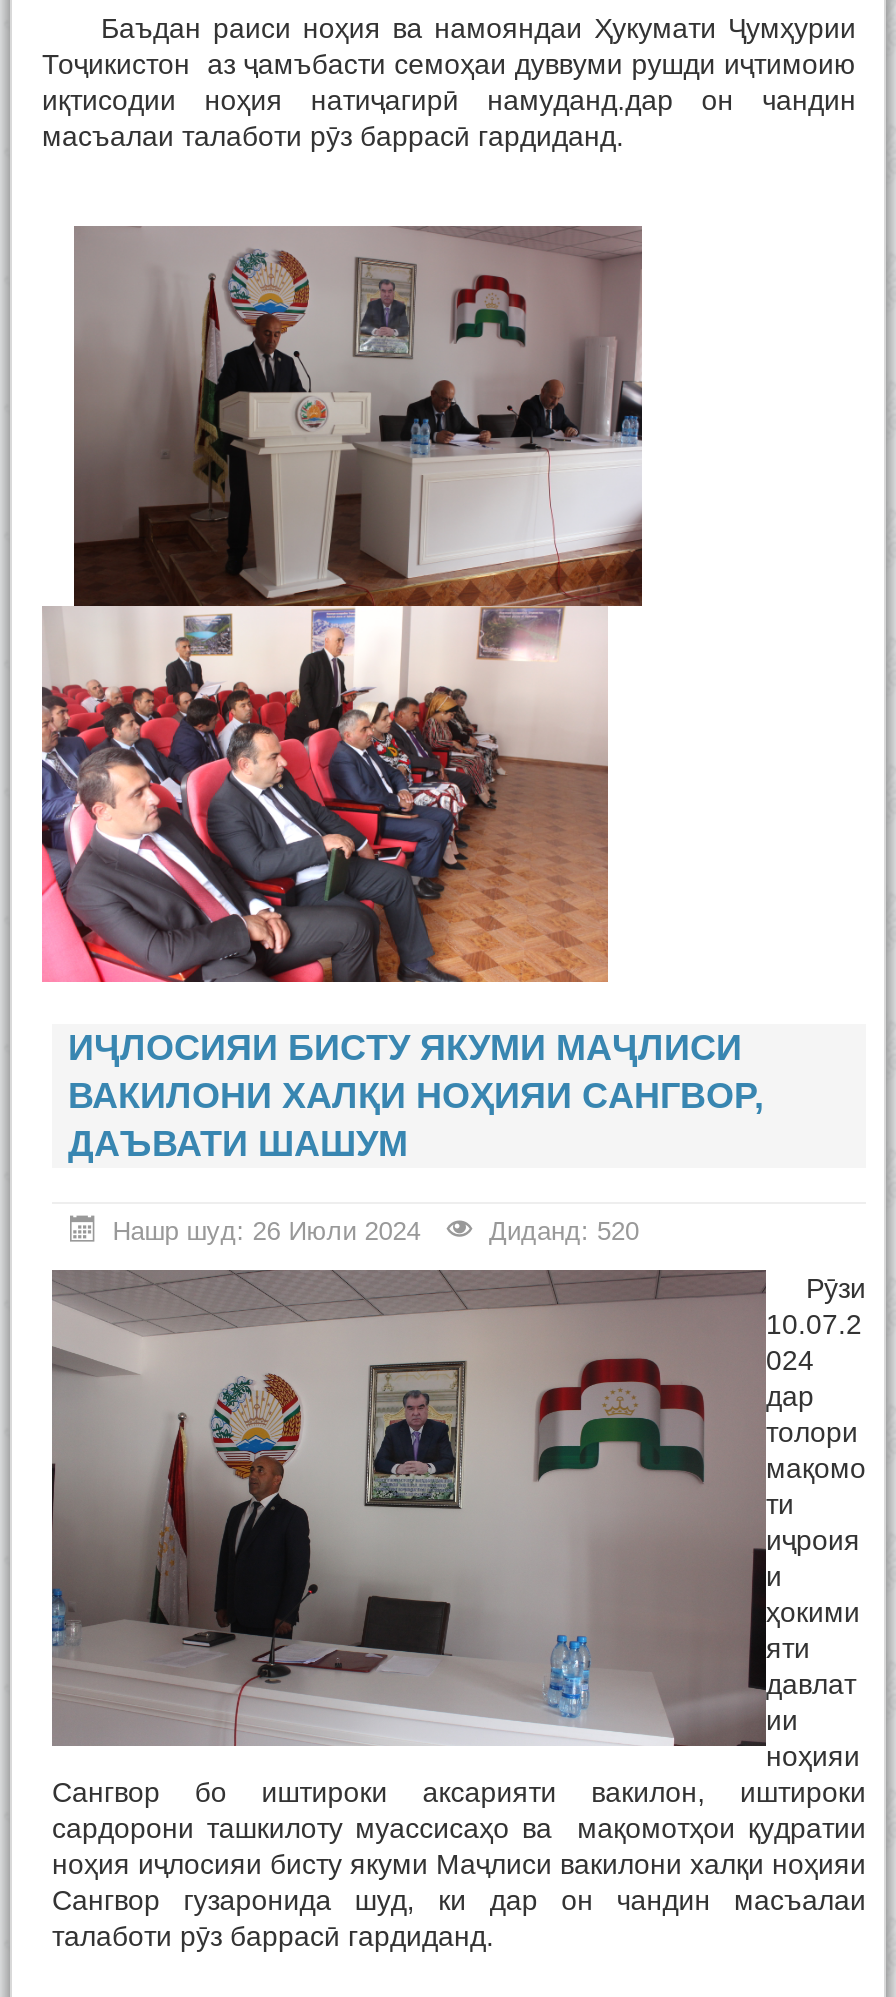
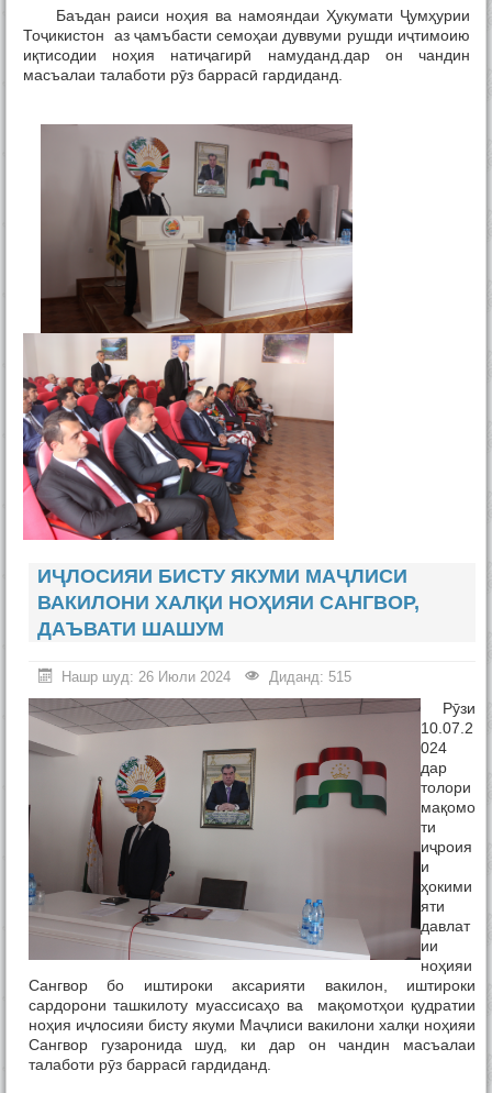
[489,1217,639,1247] Диданд: 520 -> [269,669,351,685] Диданд: 515

